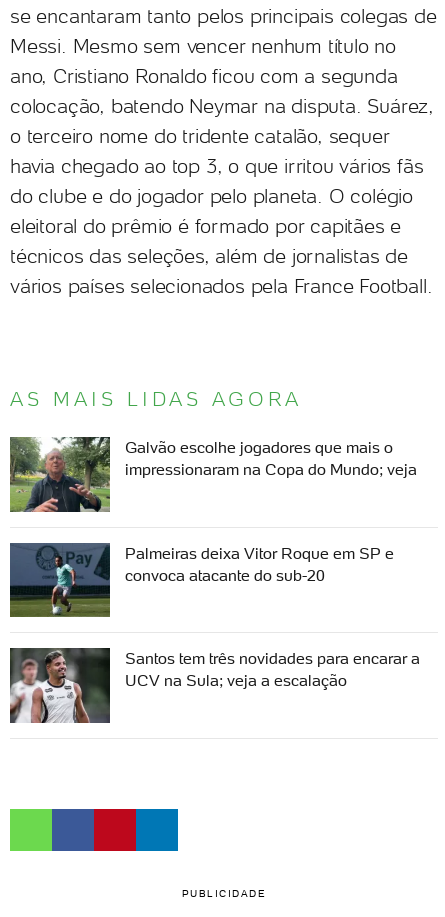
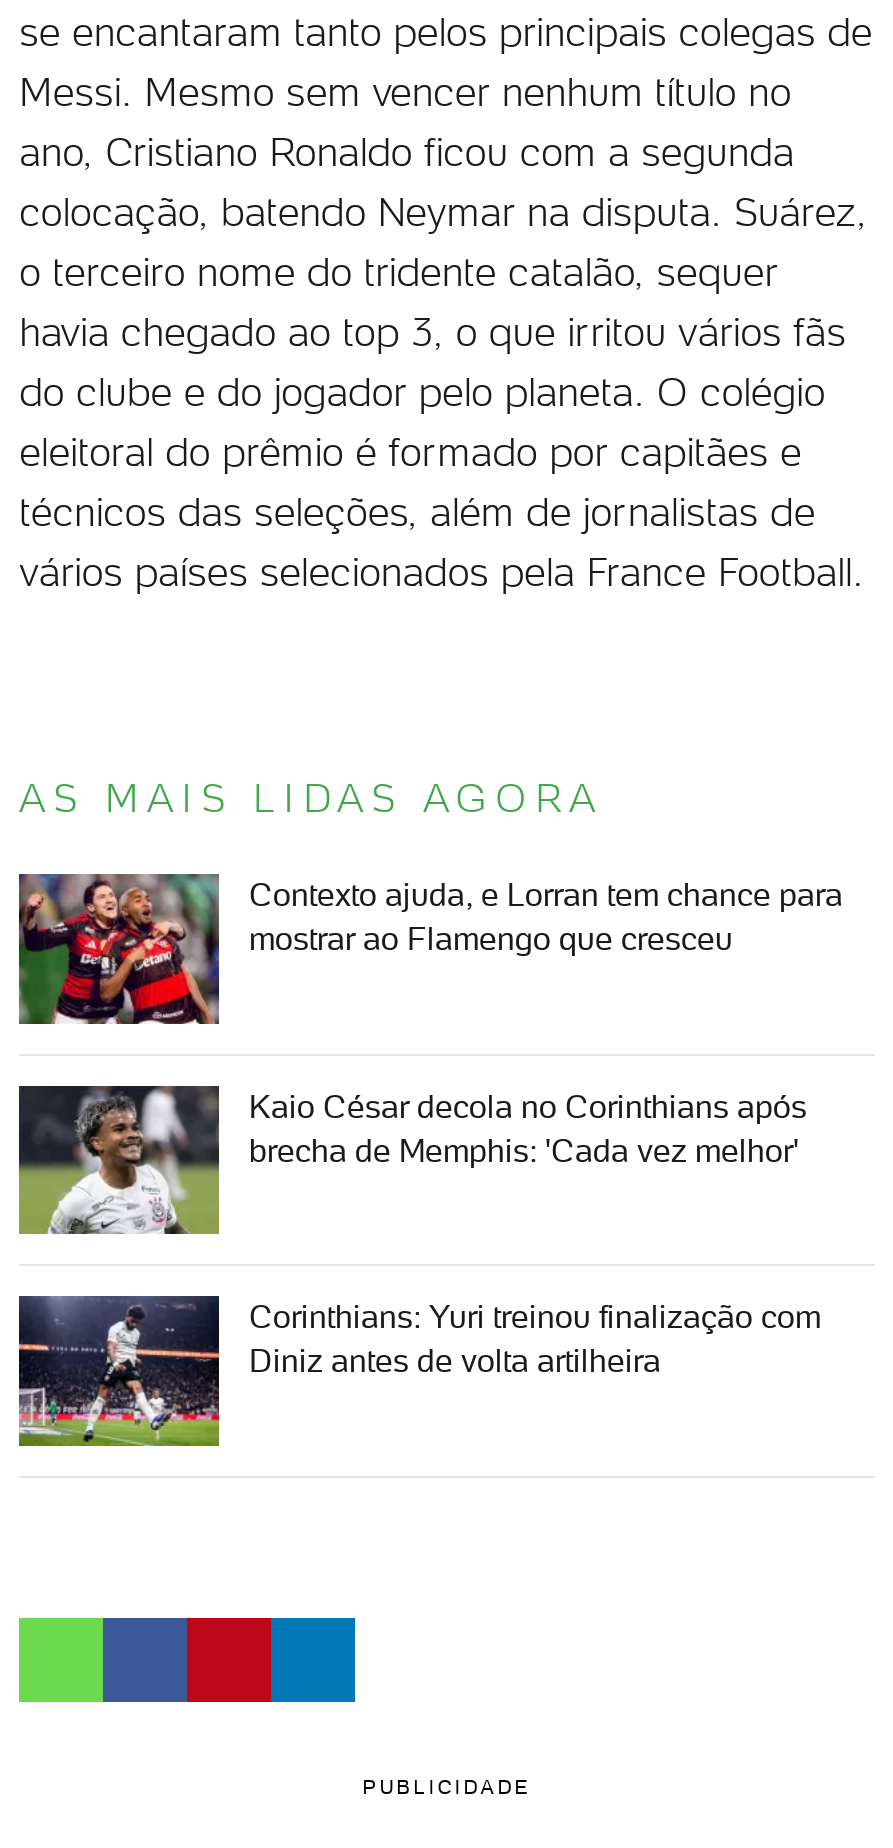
[9,437,417,513] [image] | Galvão escolhe jogadores que mais o | impressionaram na Copa do Mundo; veja -> [17,872,843,1026] [image] | Contexto ajuda, e Lorran tem chance para | mostrar ao Flamengo que cresceu
[9,543,394,618] [image] | Palmeiras deixa Vitor Roque em SP e | convoca atacante do sub-20 -> [17,1086,807,1234] [image] | Kaio César decola no Corinthians após | brecha de Memphis: 'Cada vez melhor'
[9,647,420,724] [image] | Santos tem três novidades para encarar a | UCV na Sula; veja a escalação -> [17,1294,821,1448] [image] | Corinthians: Yuri treinou finalização com | Diniz antes de volta artilheira

